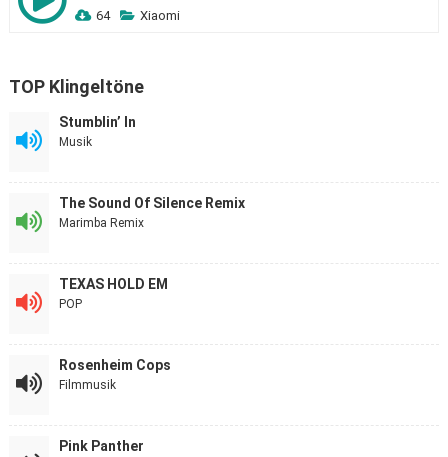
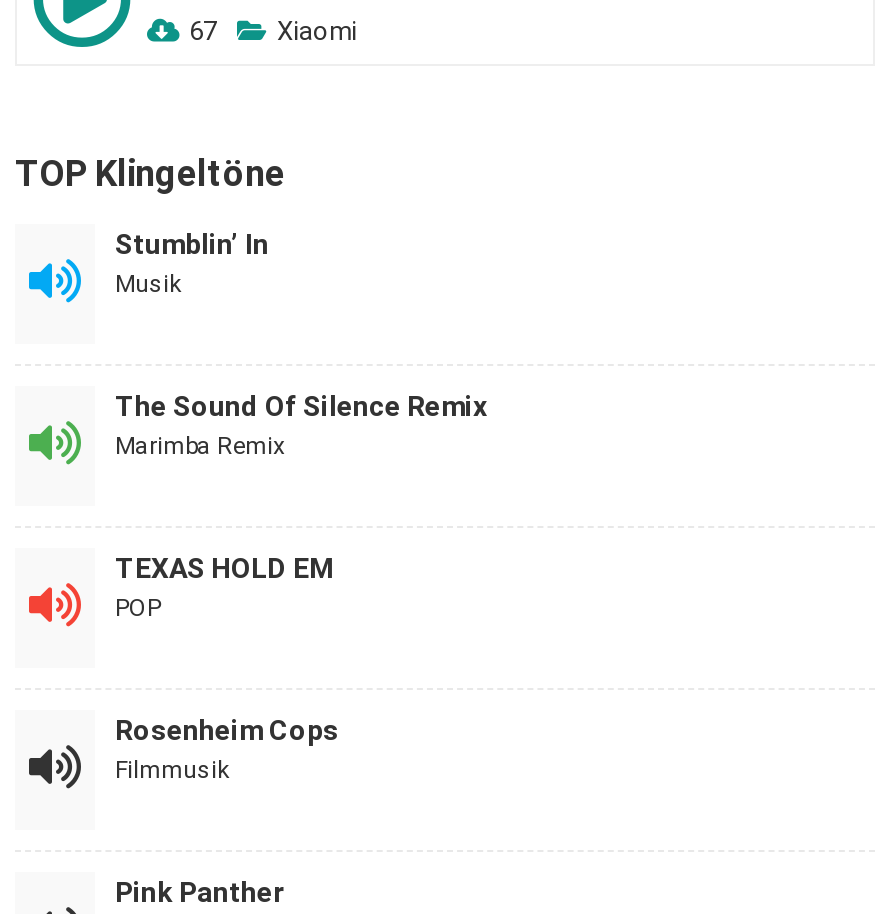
[96,8,180,23] 64 Xiaomi -> [189,16,357,46] 67 Xiaomi

